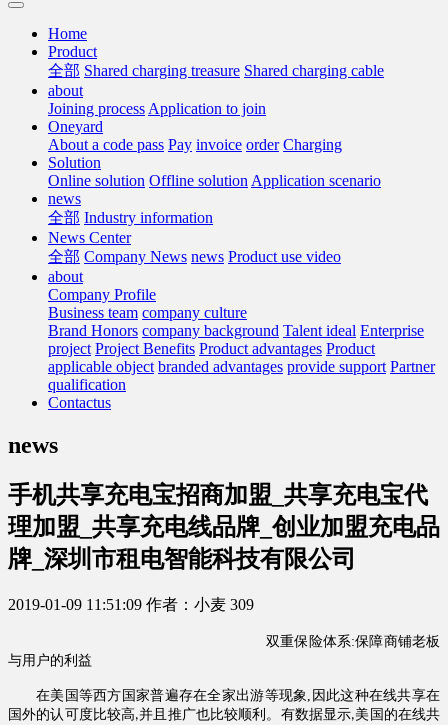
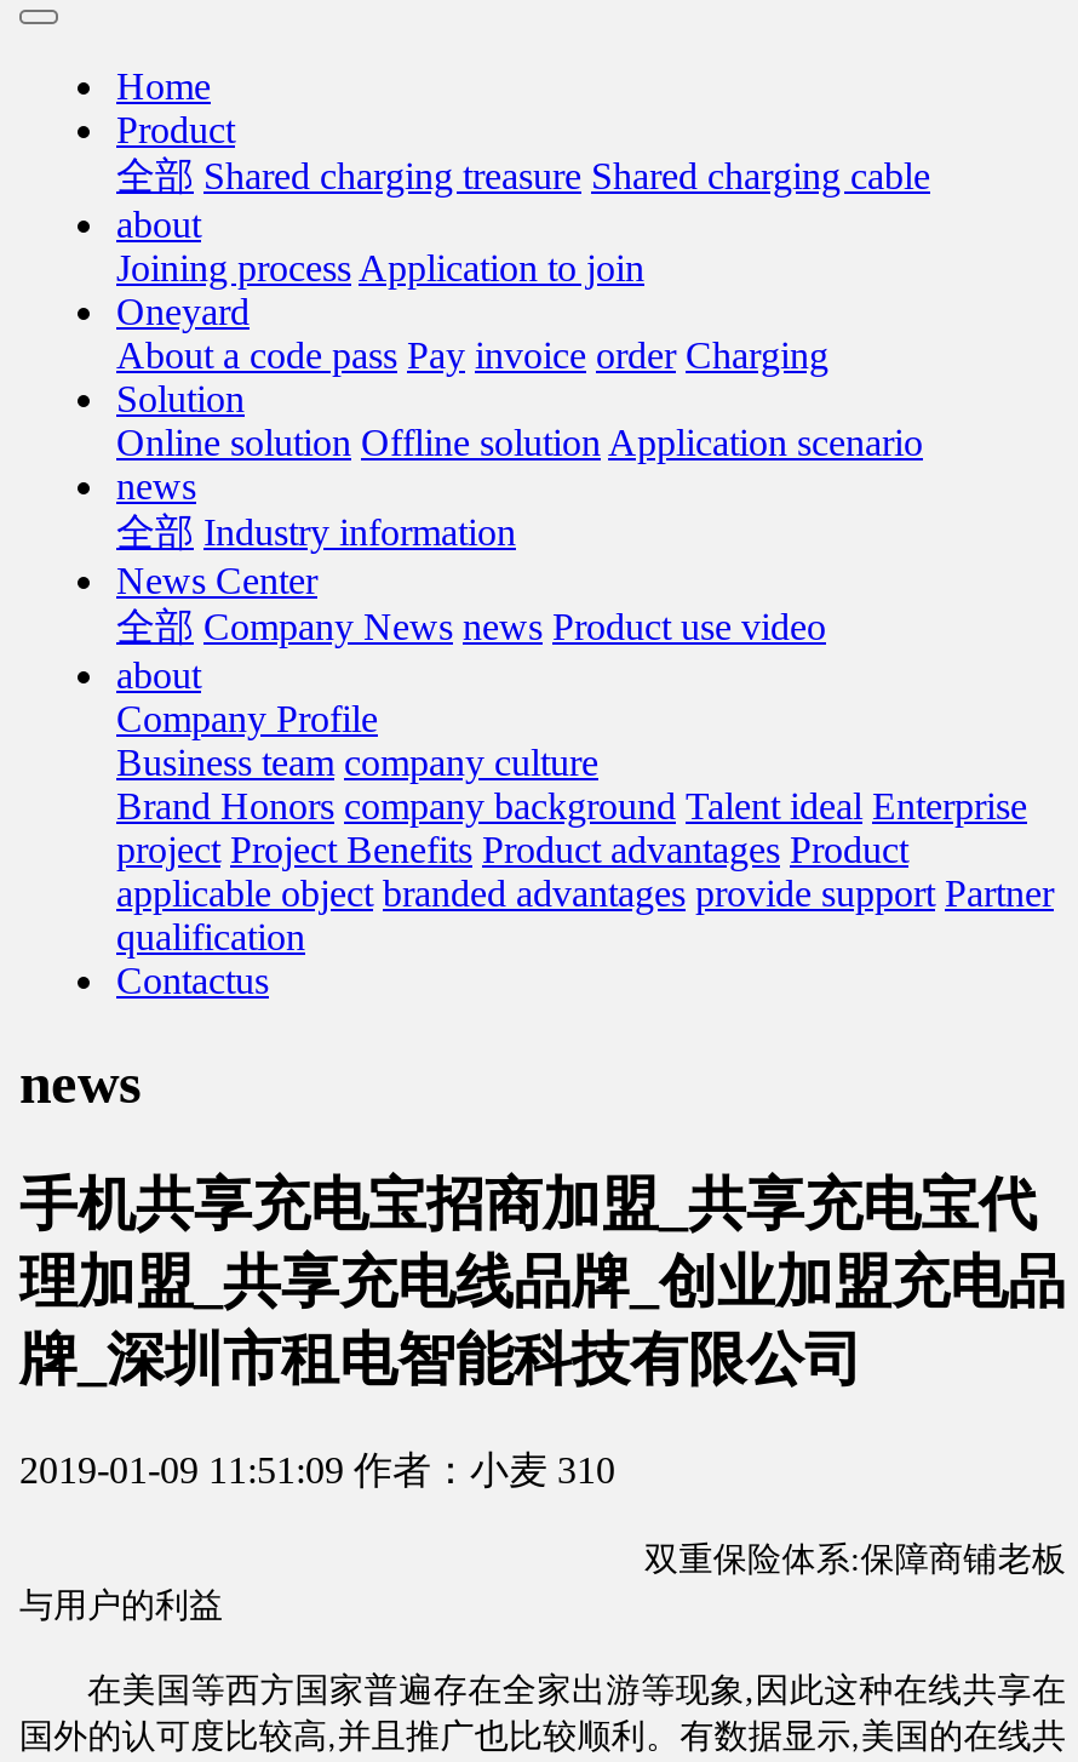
[8,596,254,613] 2019-01-09 11:51:09 作者：小麦 309 -> [19,1449,615,1490] 2019-01-09 11:51:09 作者：小麦 310

